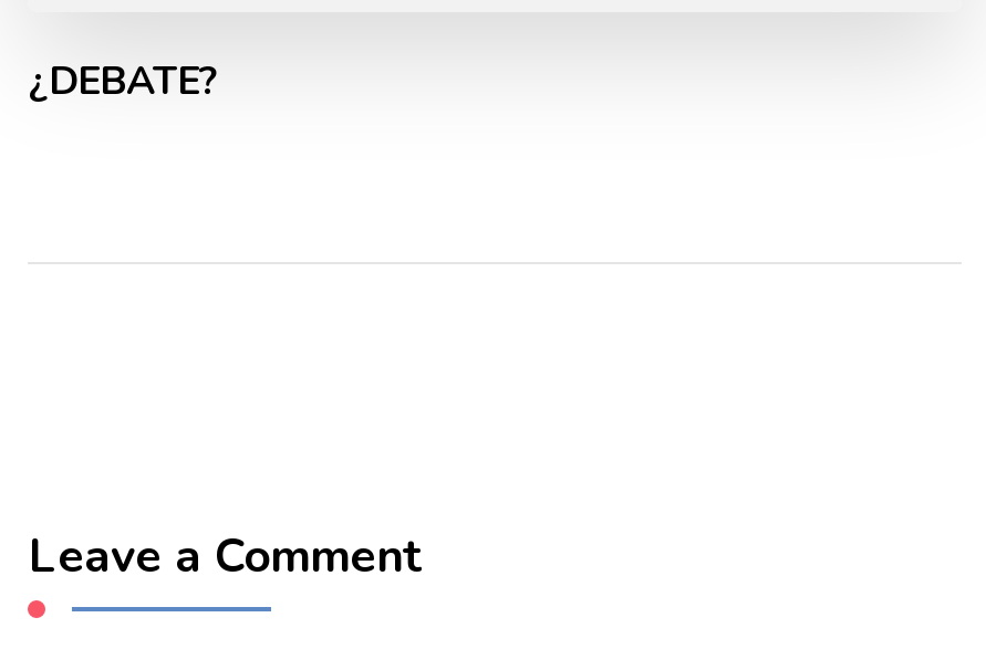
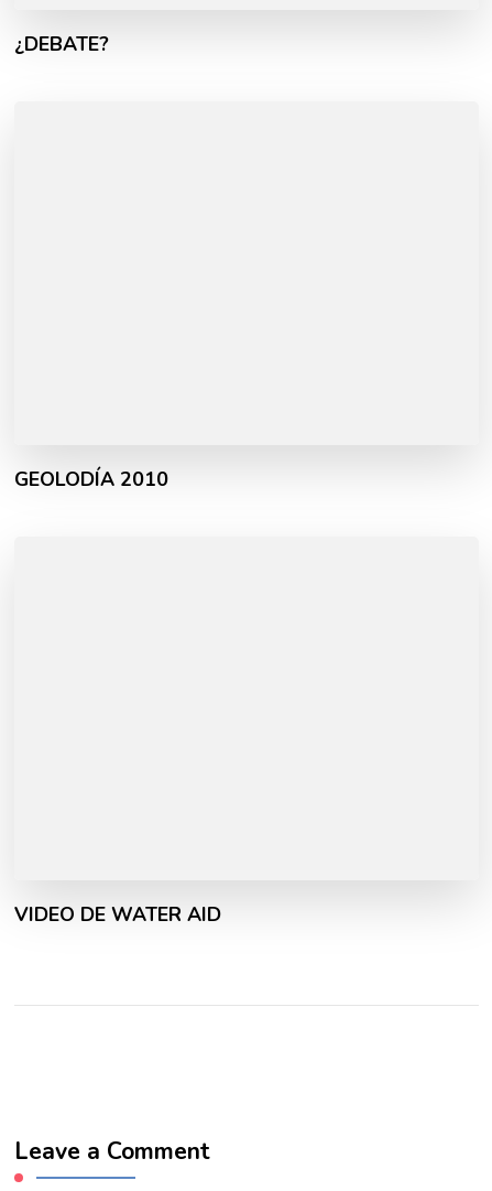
none -> [15,466,169,493] GEOLODÍA 2010
none -> [15,901,222,928] VIDEO DE WATER AID

